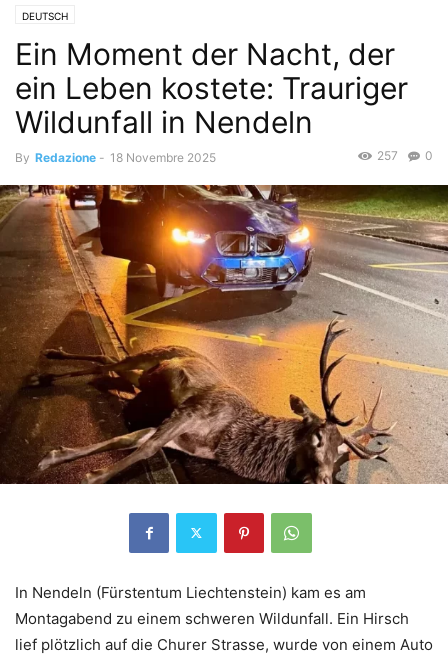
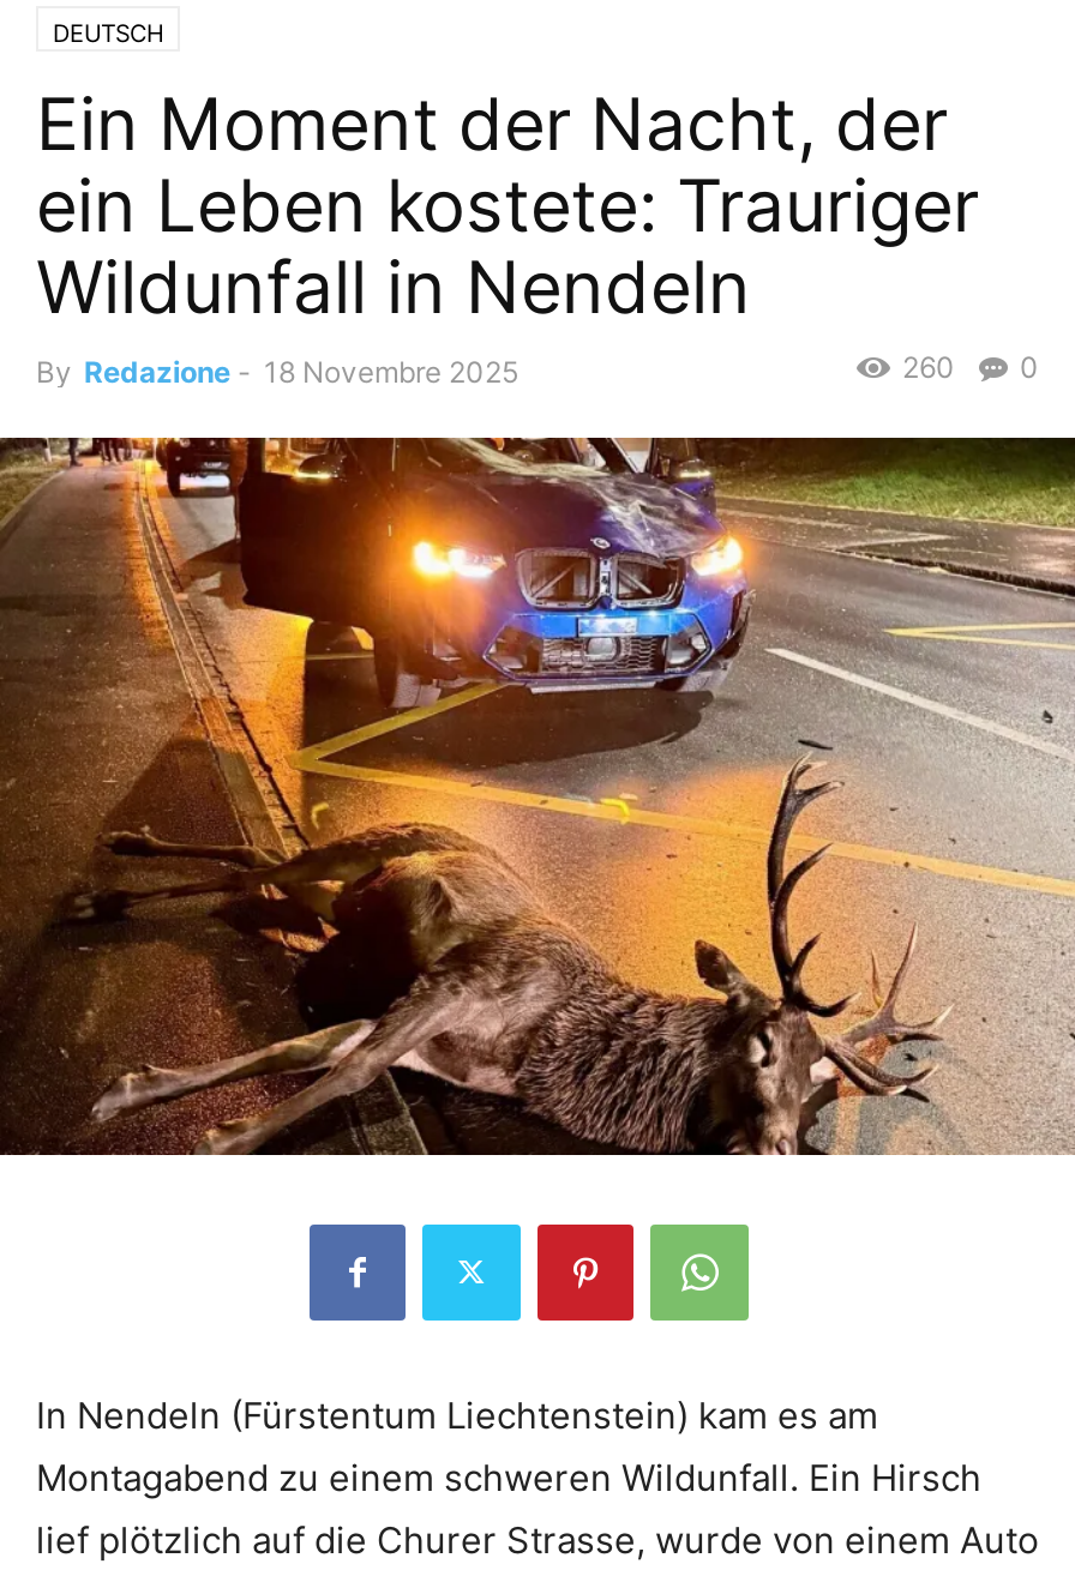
[377,148,433,163] 257 0 -> [902,349,1039,385] 260 0

